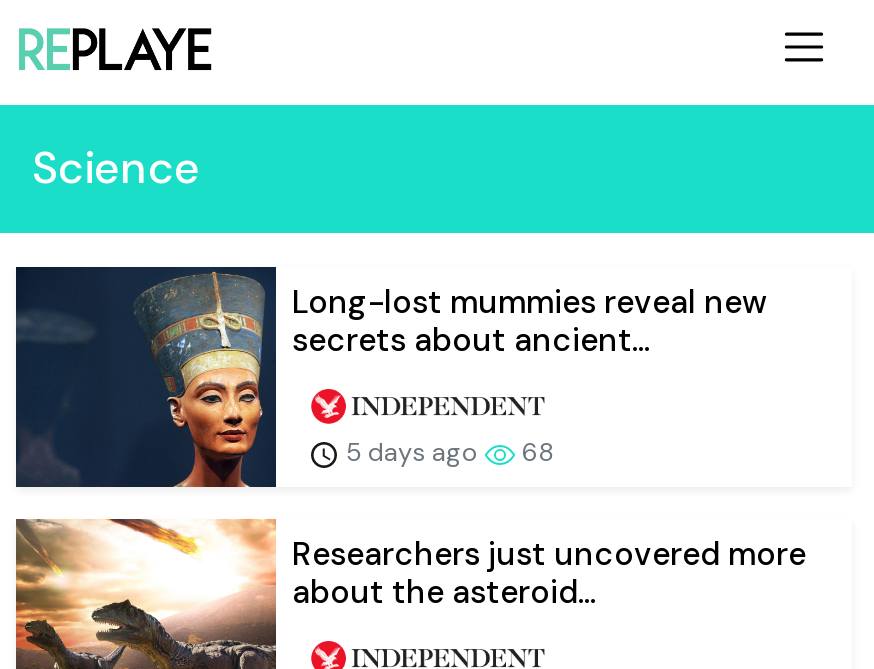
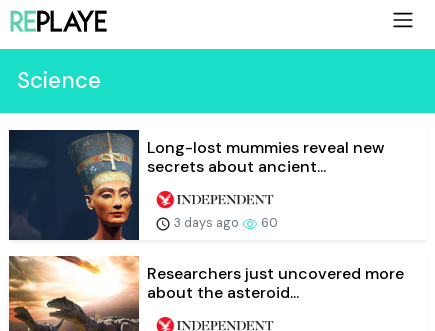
[340,434,484,468] 5 days ago -> [171,214,242,231] 3 days ago
[516,434,554,468] 68 -> [258,214,278,231] 60

